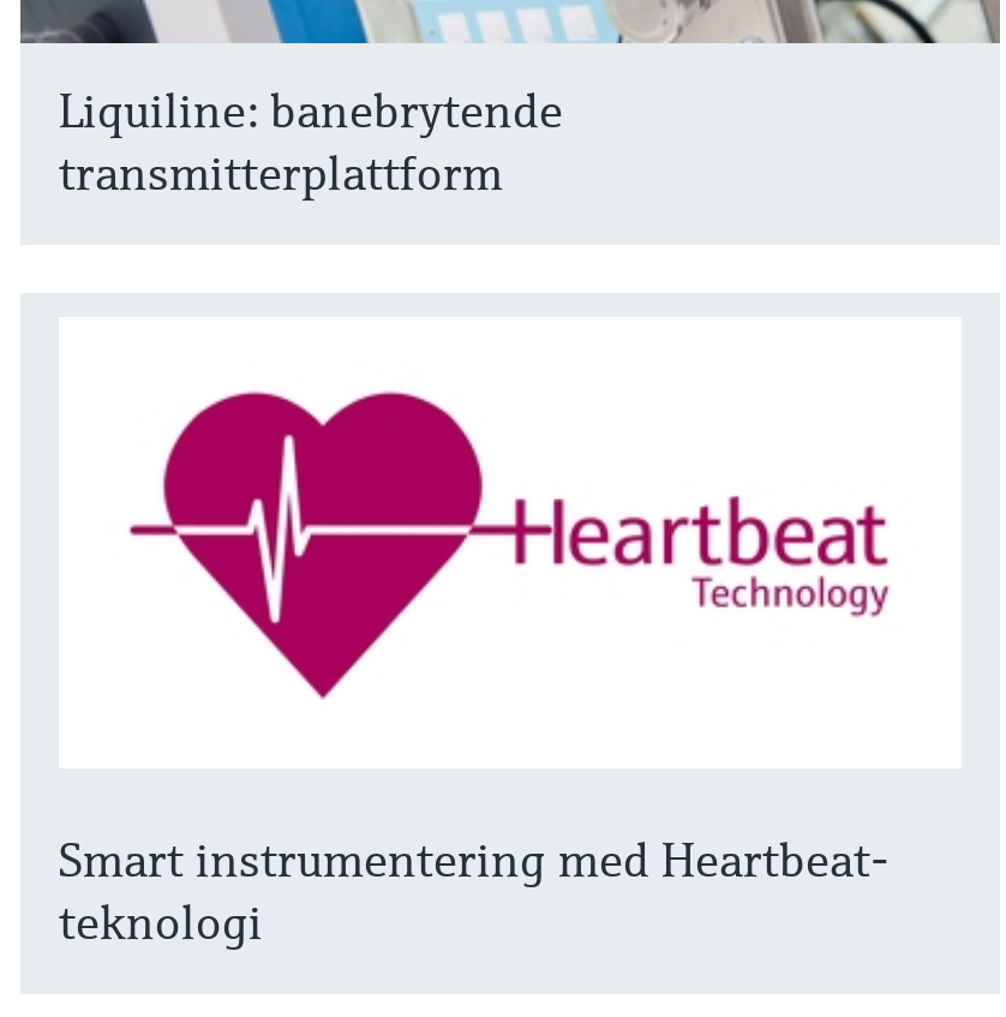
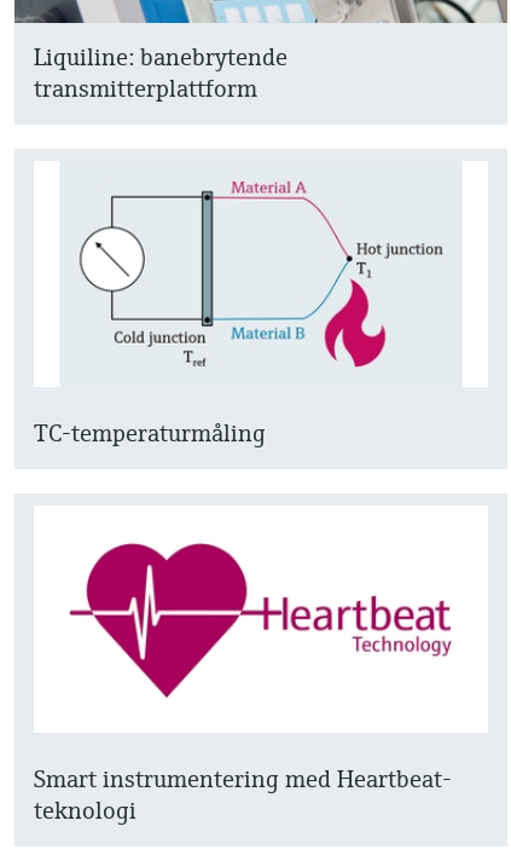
none -> [34,419,266,449] TC-temperaturmåling
none -> [70,180,451,368] [image]

